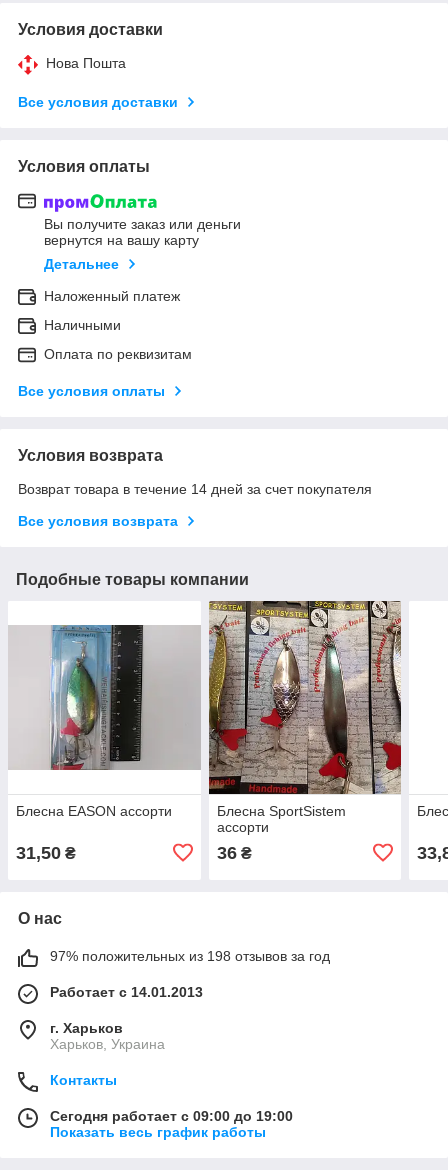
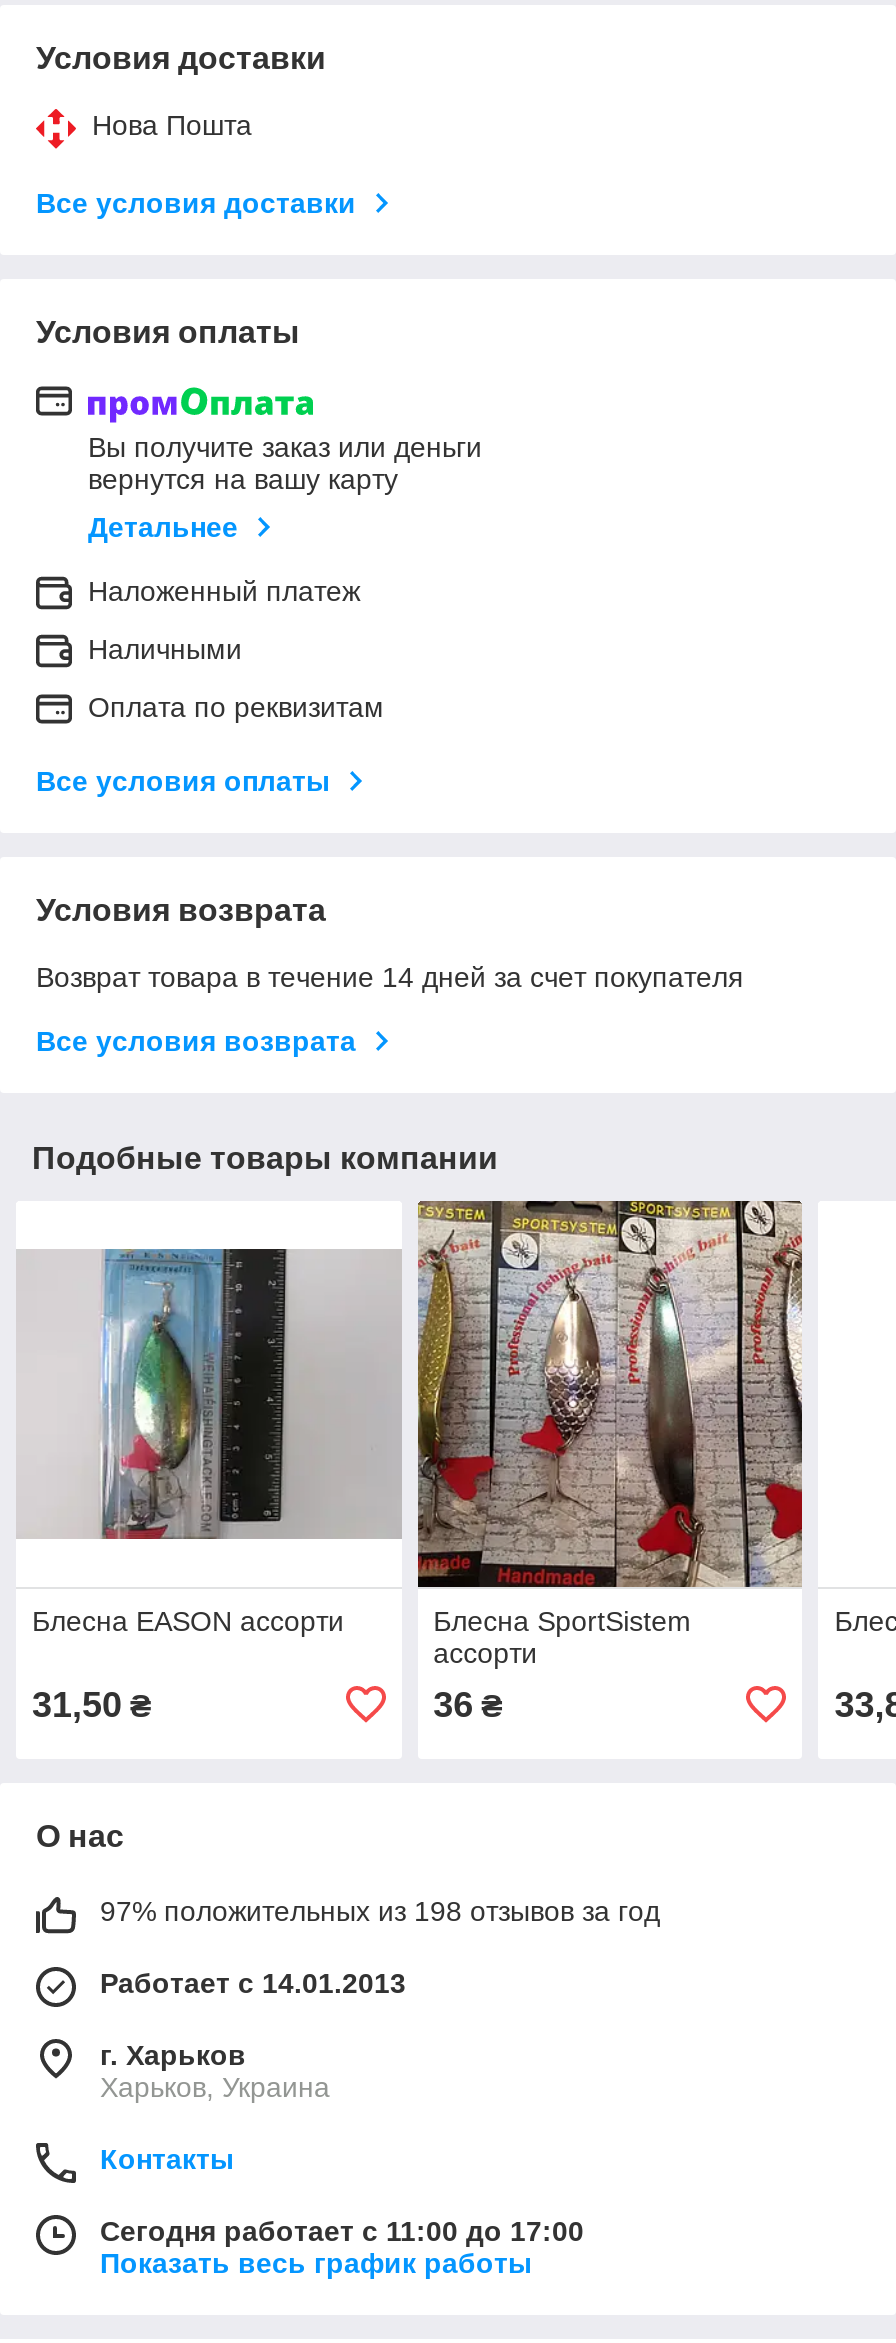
[50,1108,293,1124] Сегодня работает с 09:00 до 19:00 -> [100,2214,584,2246] Сегодня работает с 11:00 до 17:00

